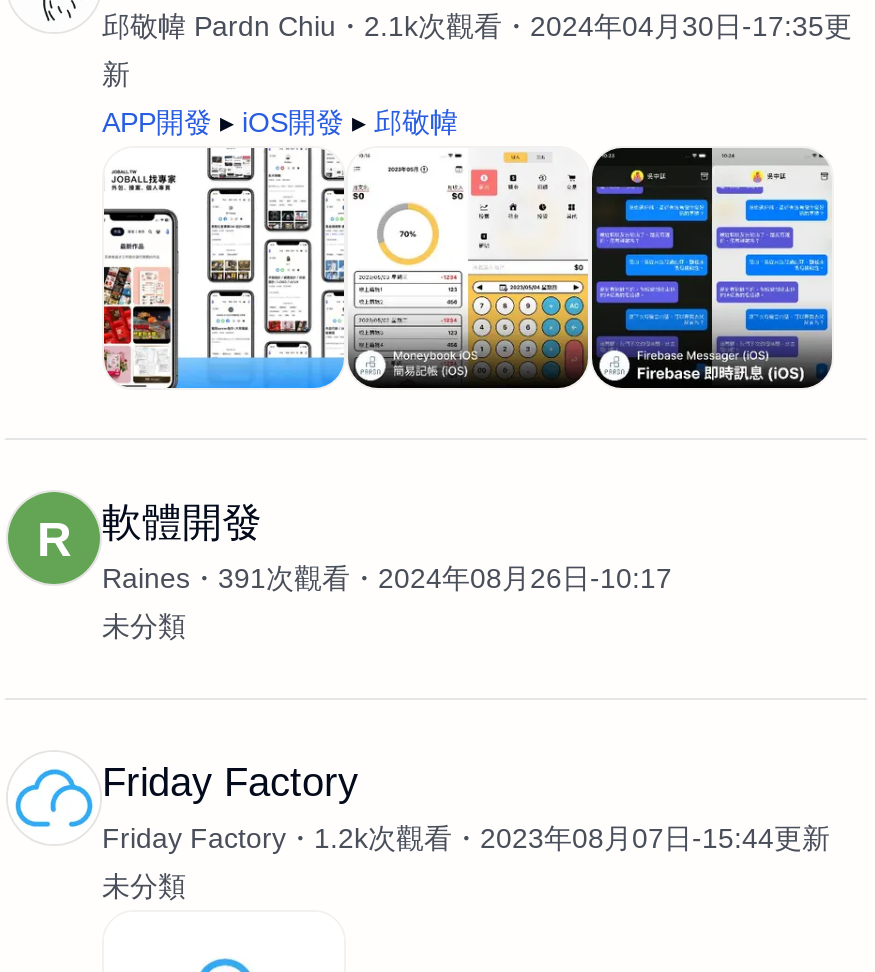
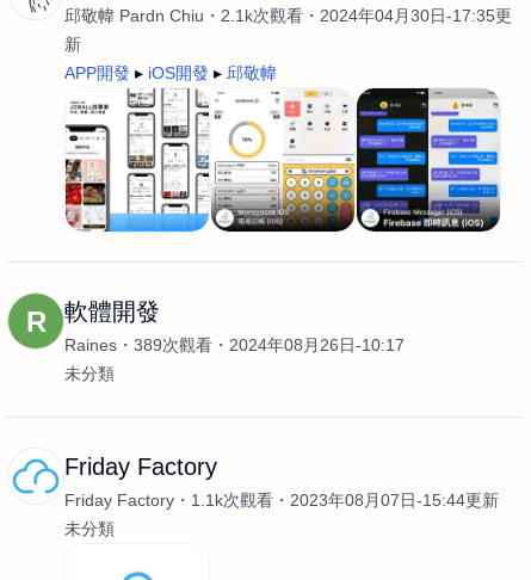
[102,562,672,594] Raines 391次觀看 2024年08月26日-10:17 -> [64,335,405,354] Raines 389次觀看 2024年08月26日-10:17
[102,822,830,854] Friday Factory 1.2k次觀看 2023年08月07日-15:44更新 -> [64,490,499,510] Friday Factory 1.1k次觀看 2023年08月07日-15:44更新

